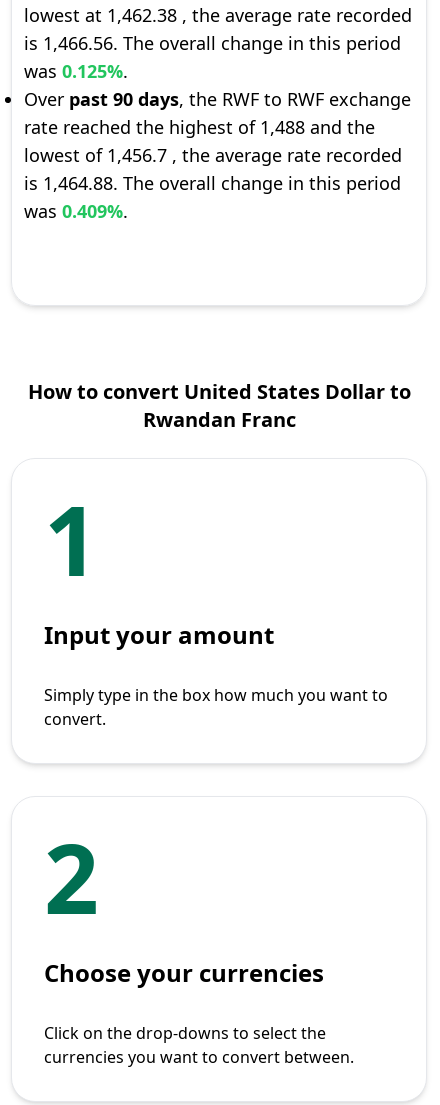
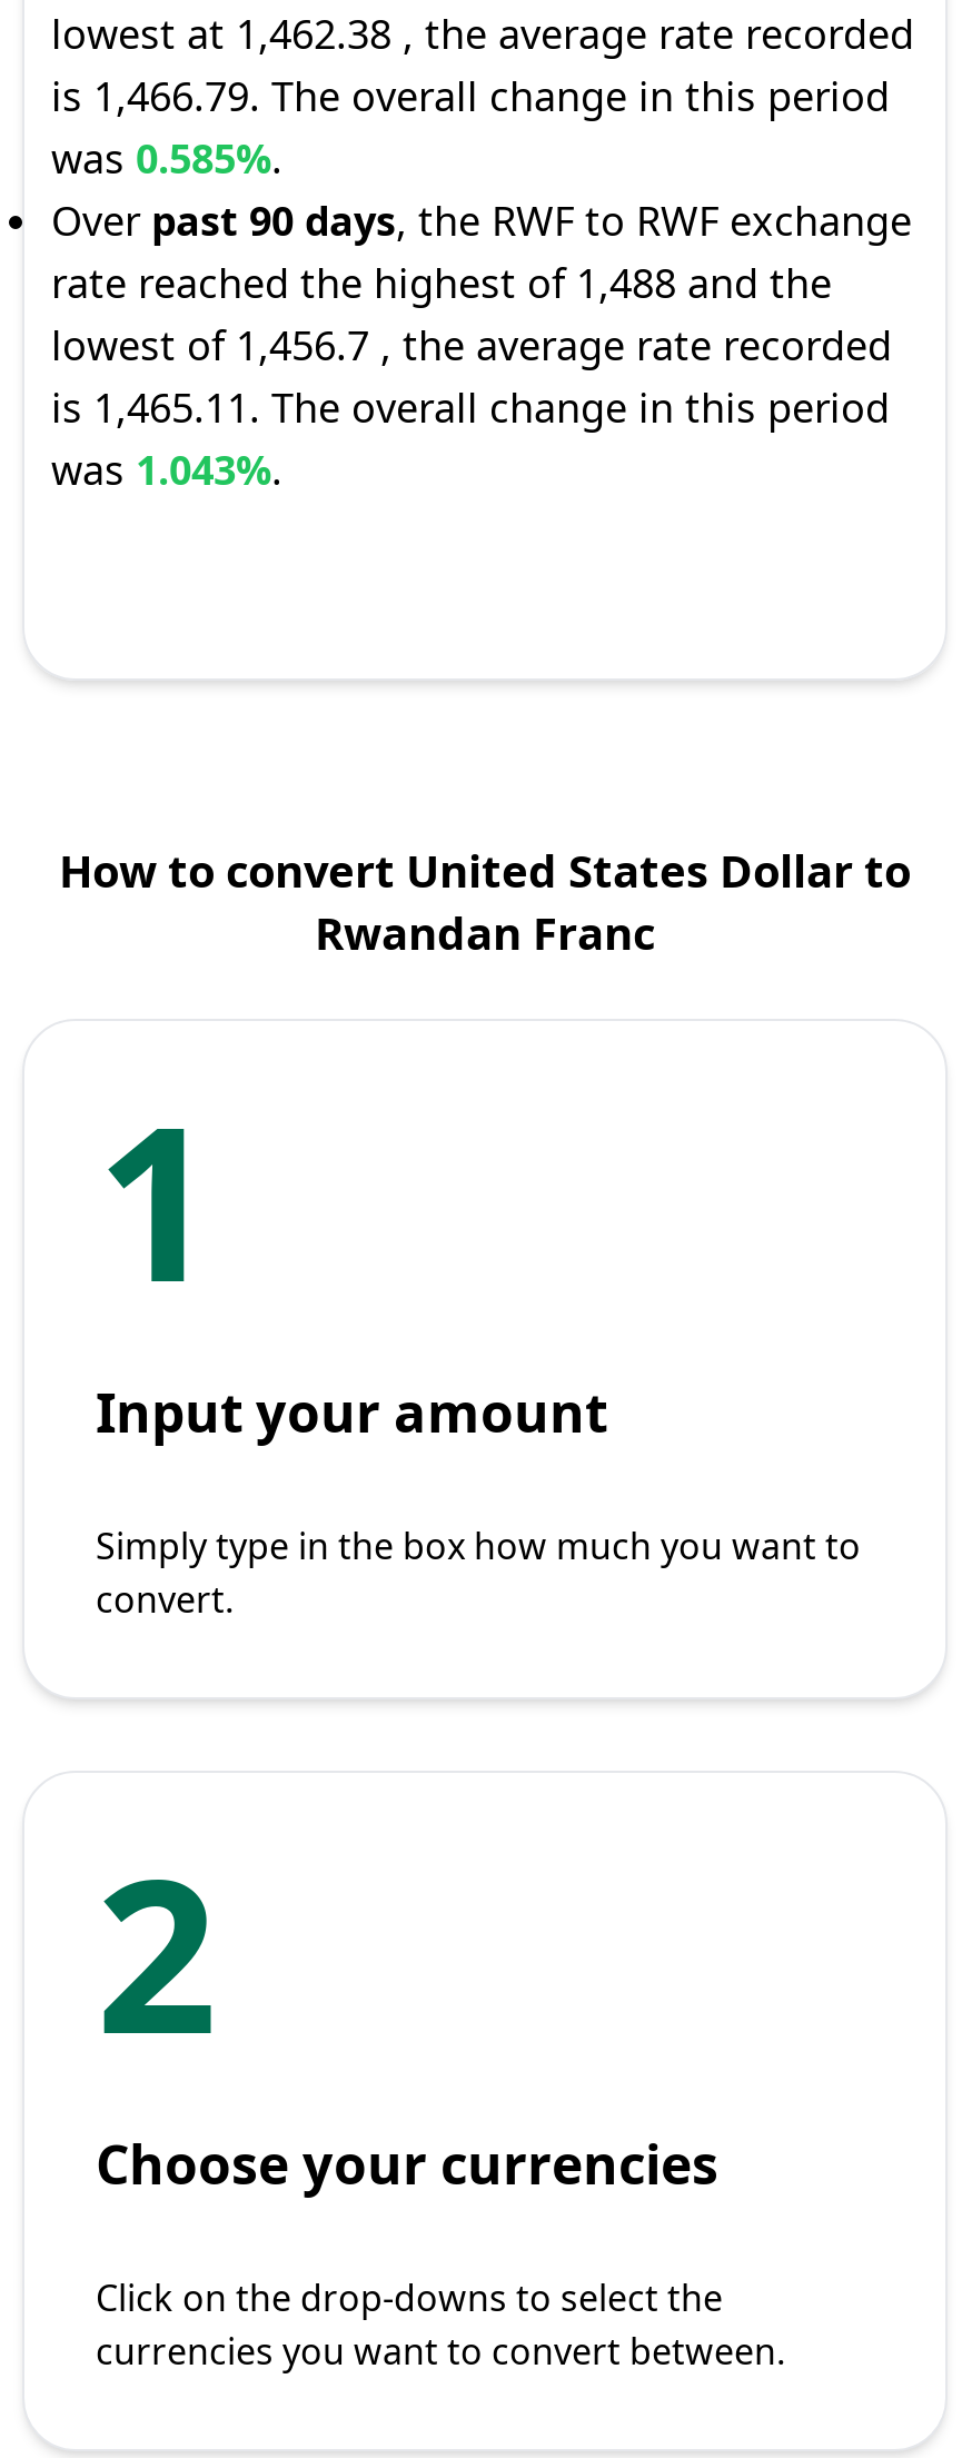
[24,31,401,55] is 1,466.56. The overall change in this period -> [51,69,890,122] is 1,466.79. The overall change in this period
[24,59,128,83] was 0.125%. -> [51,131,282,185] was 0.585%.
[24,171,401,195] is 1,464.88. The overall change in this period -> [51,380,890,434] is 1,465.11. The overall change in this period
[24,199,128,223] was 0.409%. -> [51,443,282,496] was 1.043%.

